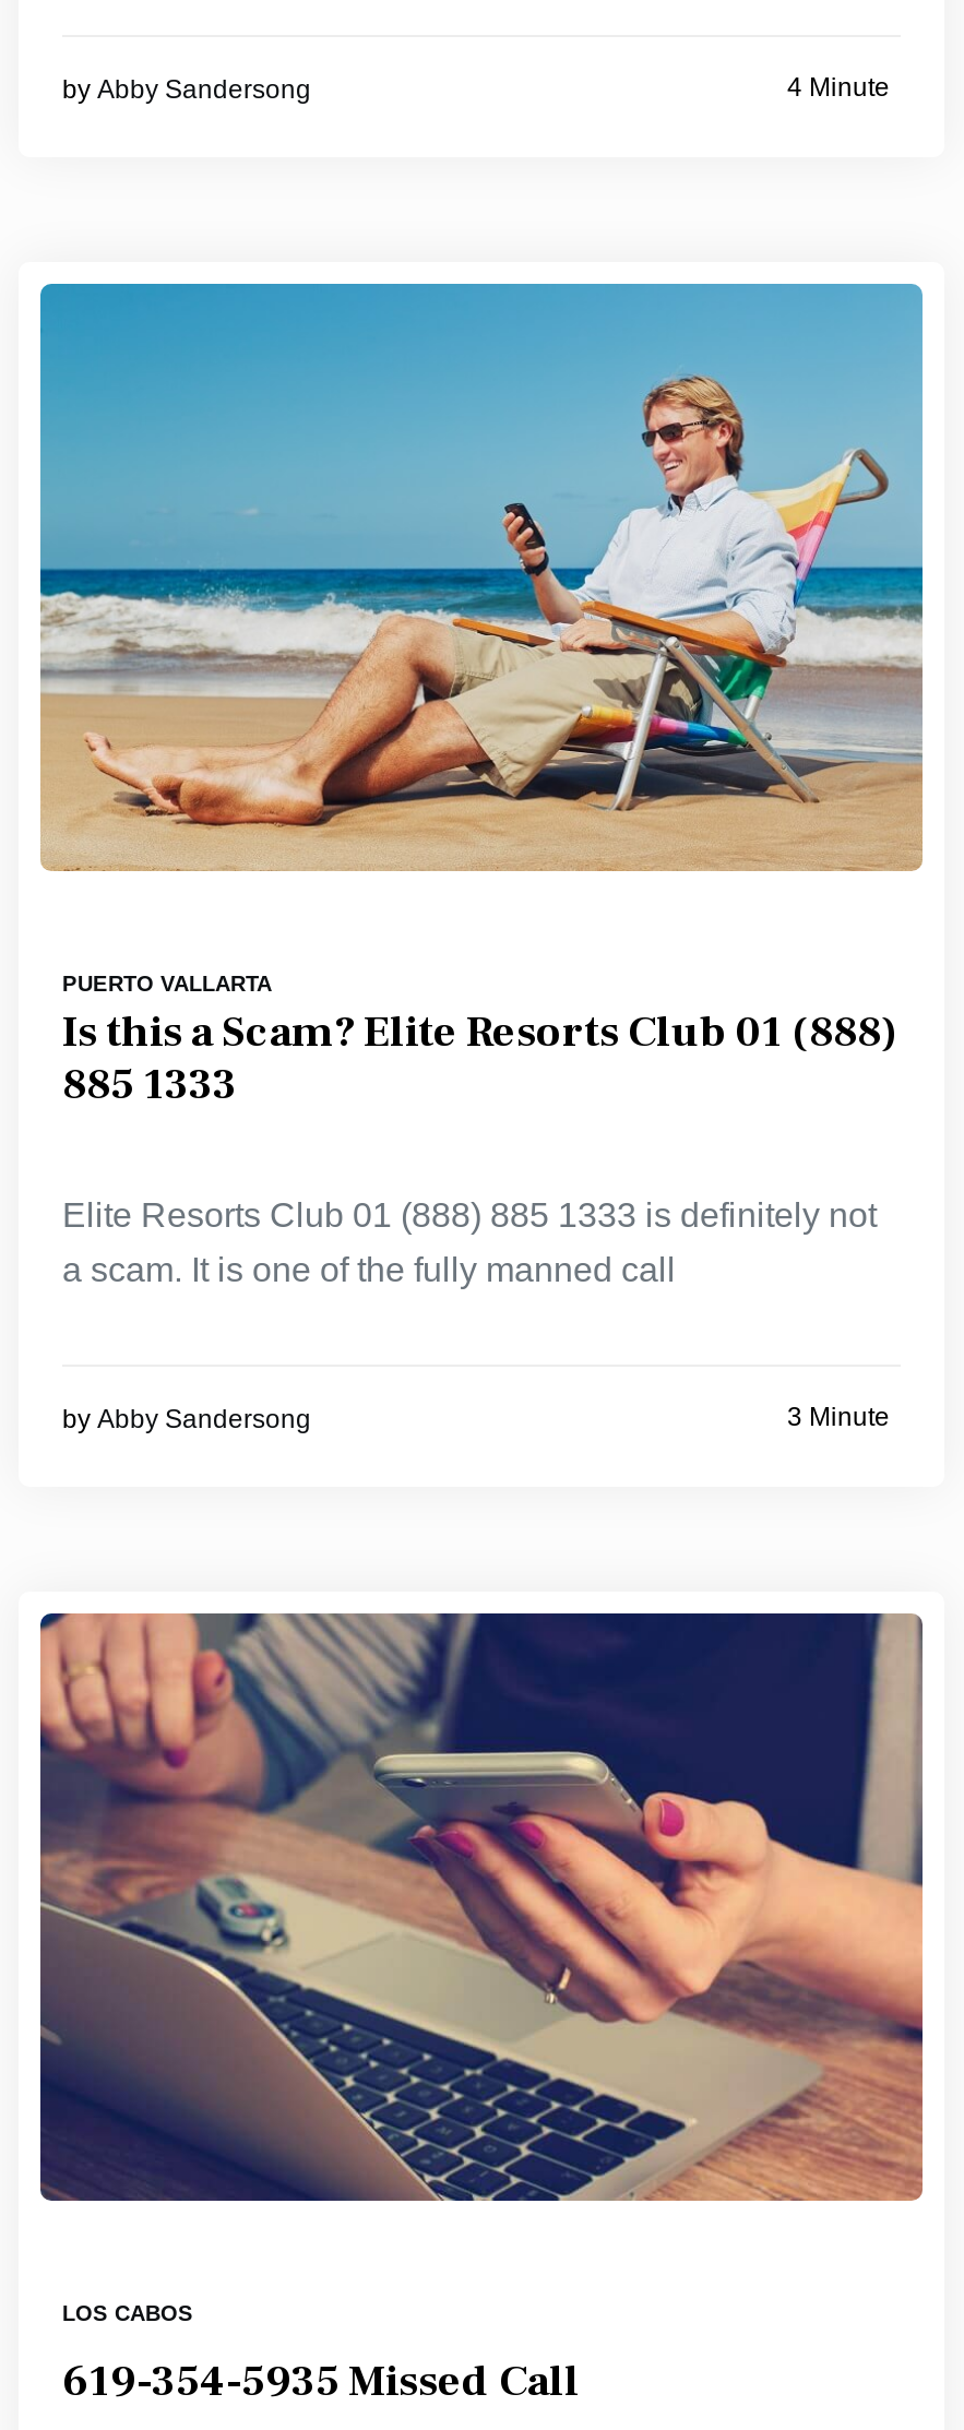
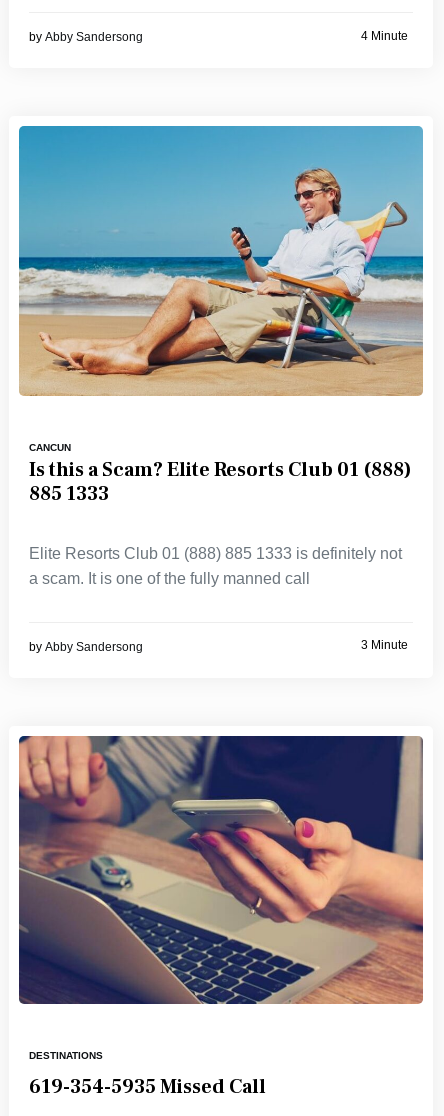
[62,973,272,997] PUERTO VALLARTA -> [29,442,71,453] CANCUN
[62,2301,193,2325] LOS CABOS -> [29,1050,103,1061] DESTINATIONS

